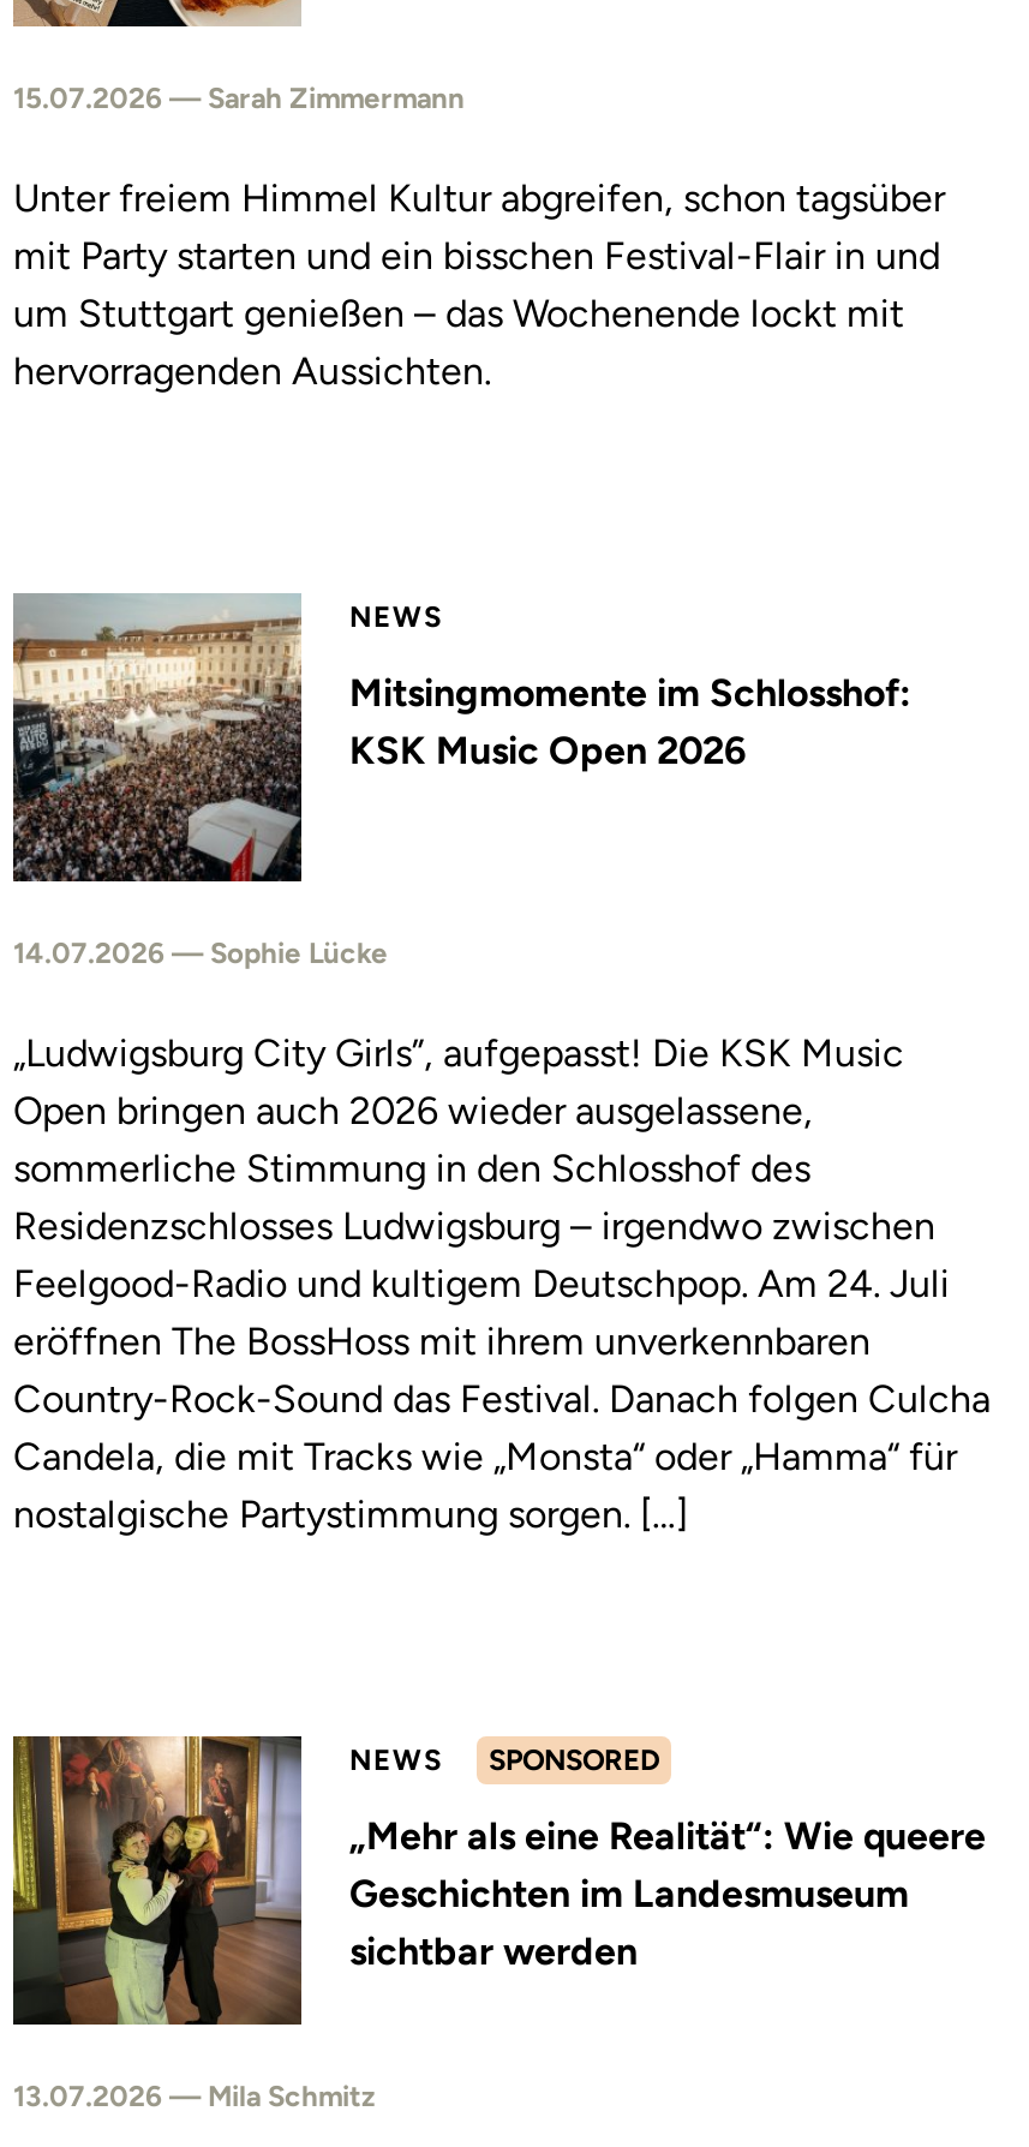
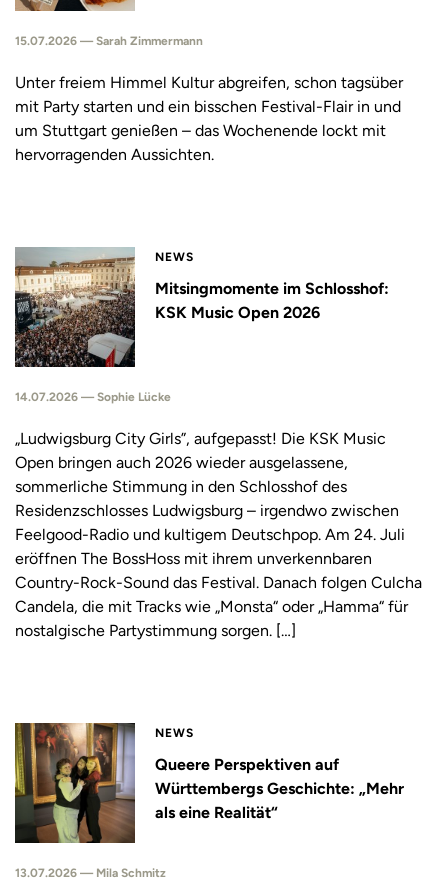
[349,1744,986,1974] SPONSORED | „Mehr als eine Realität“: Wie queere | Geschichten im Landesmuseum | sichtbar werden -> [155,755,404,822] Queere Perspektiven auf | Württembergs Geschichte: „Mehr | als eine Realität“

